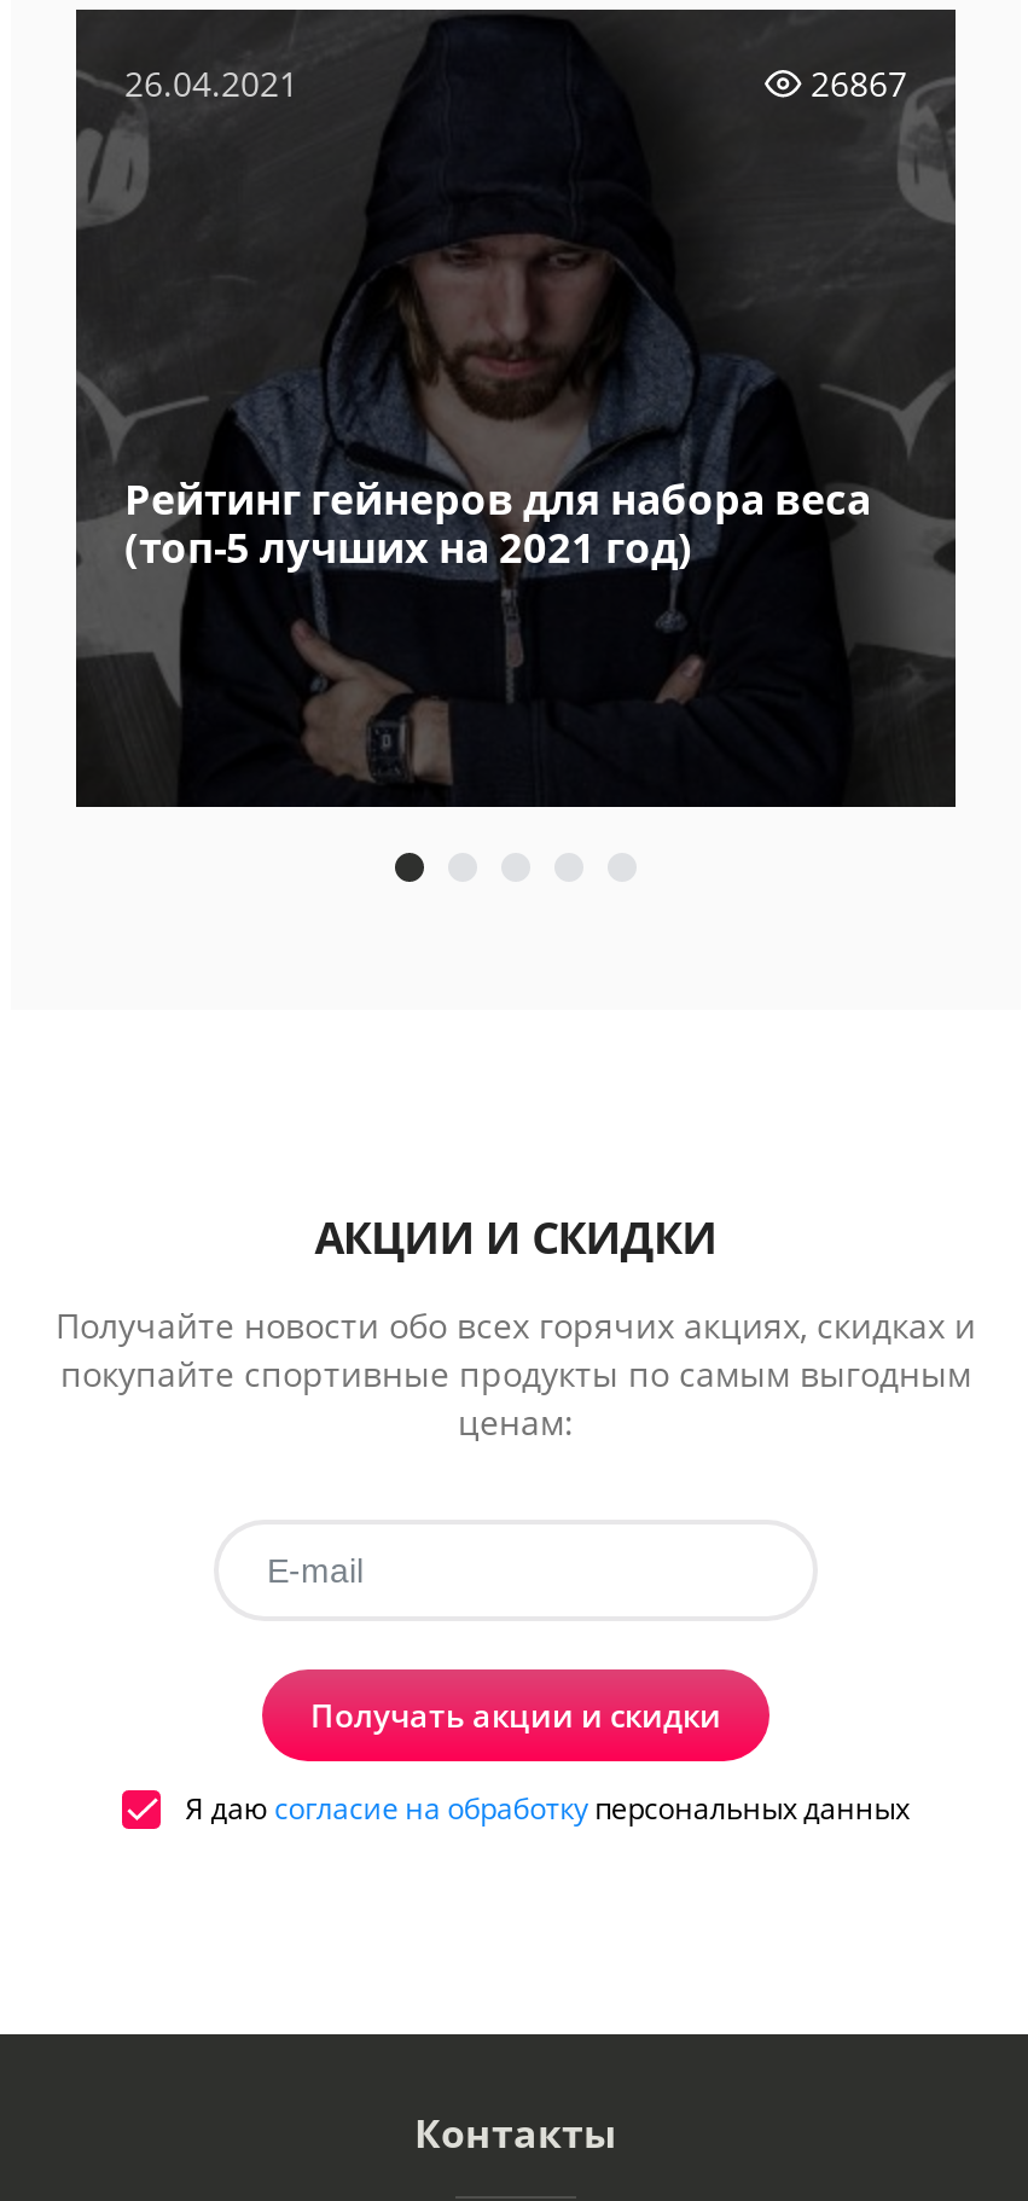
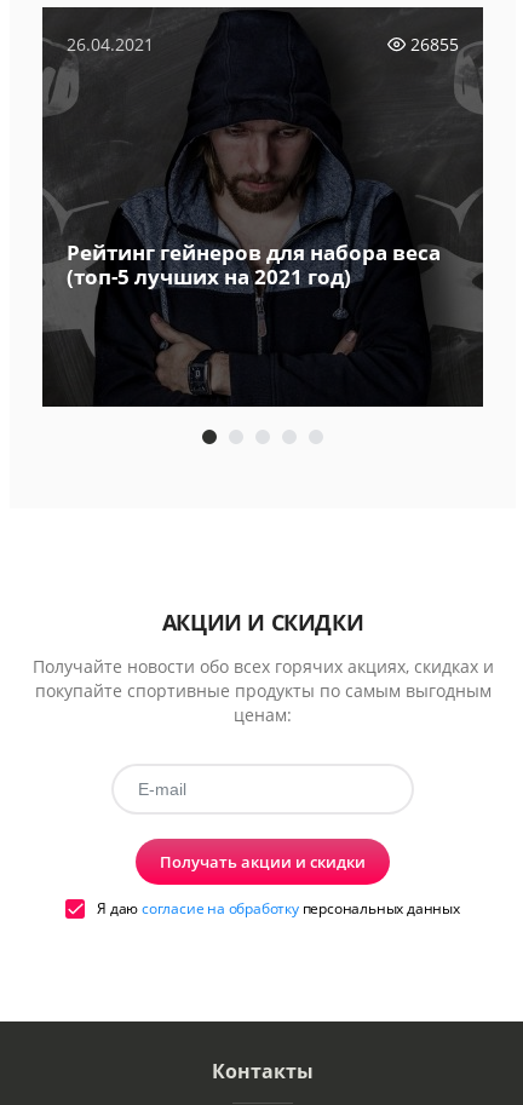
[811,60,907,106] 26867 -> [410,33,459,56] 26855

